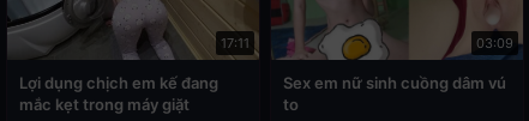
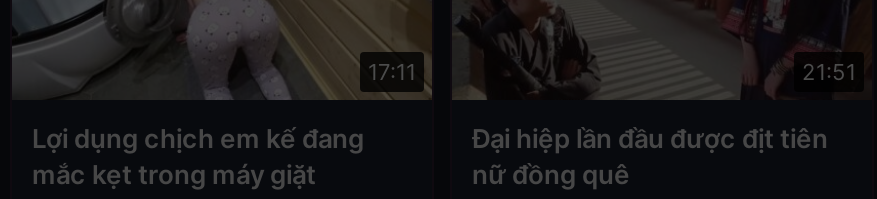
[476,35,513,52] 03:09 -> [802,58,856,86] 21:51
[283,73,506,114] Sex em nữ sinh cuồng dâm vú | to -> [472,122,828,190] Đại hiệp lần đầu được địt tiên | nữ đồng quê

